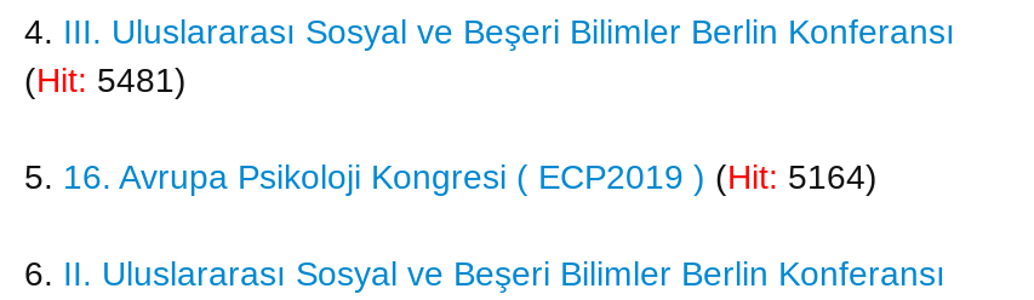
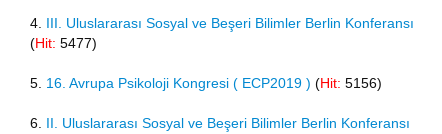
[24,61,187,100] (Hit: 5481) -> [30,35,97,51] (Hit: 5477)
[24,158,878,197] 5. 16. Avrupa Psikoloji Kongresi ( ECP2019 ) (Hit: 5164) -> [30,75,382,91] 5. 16. Avrupa Psikoloji Kongresi ( ECP2019 ) (Hit: 5156)

